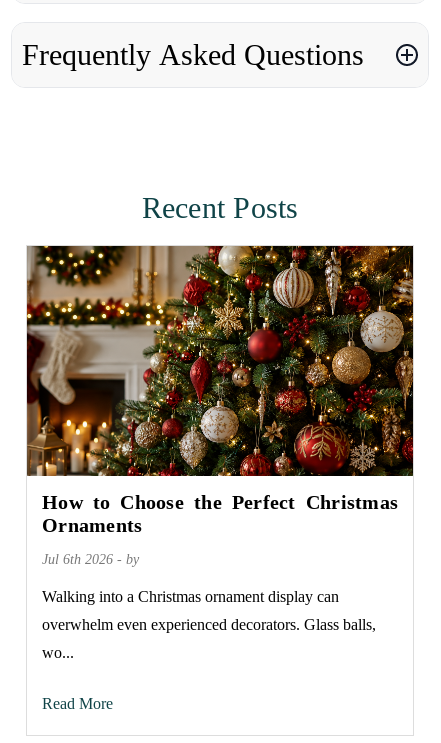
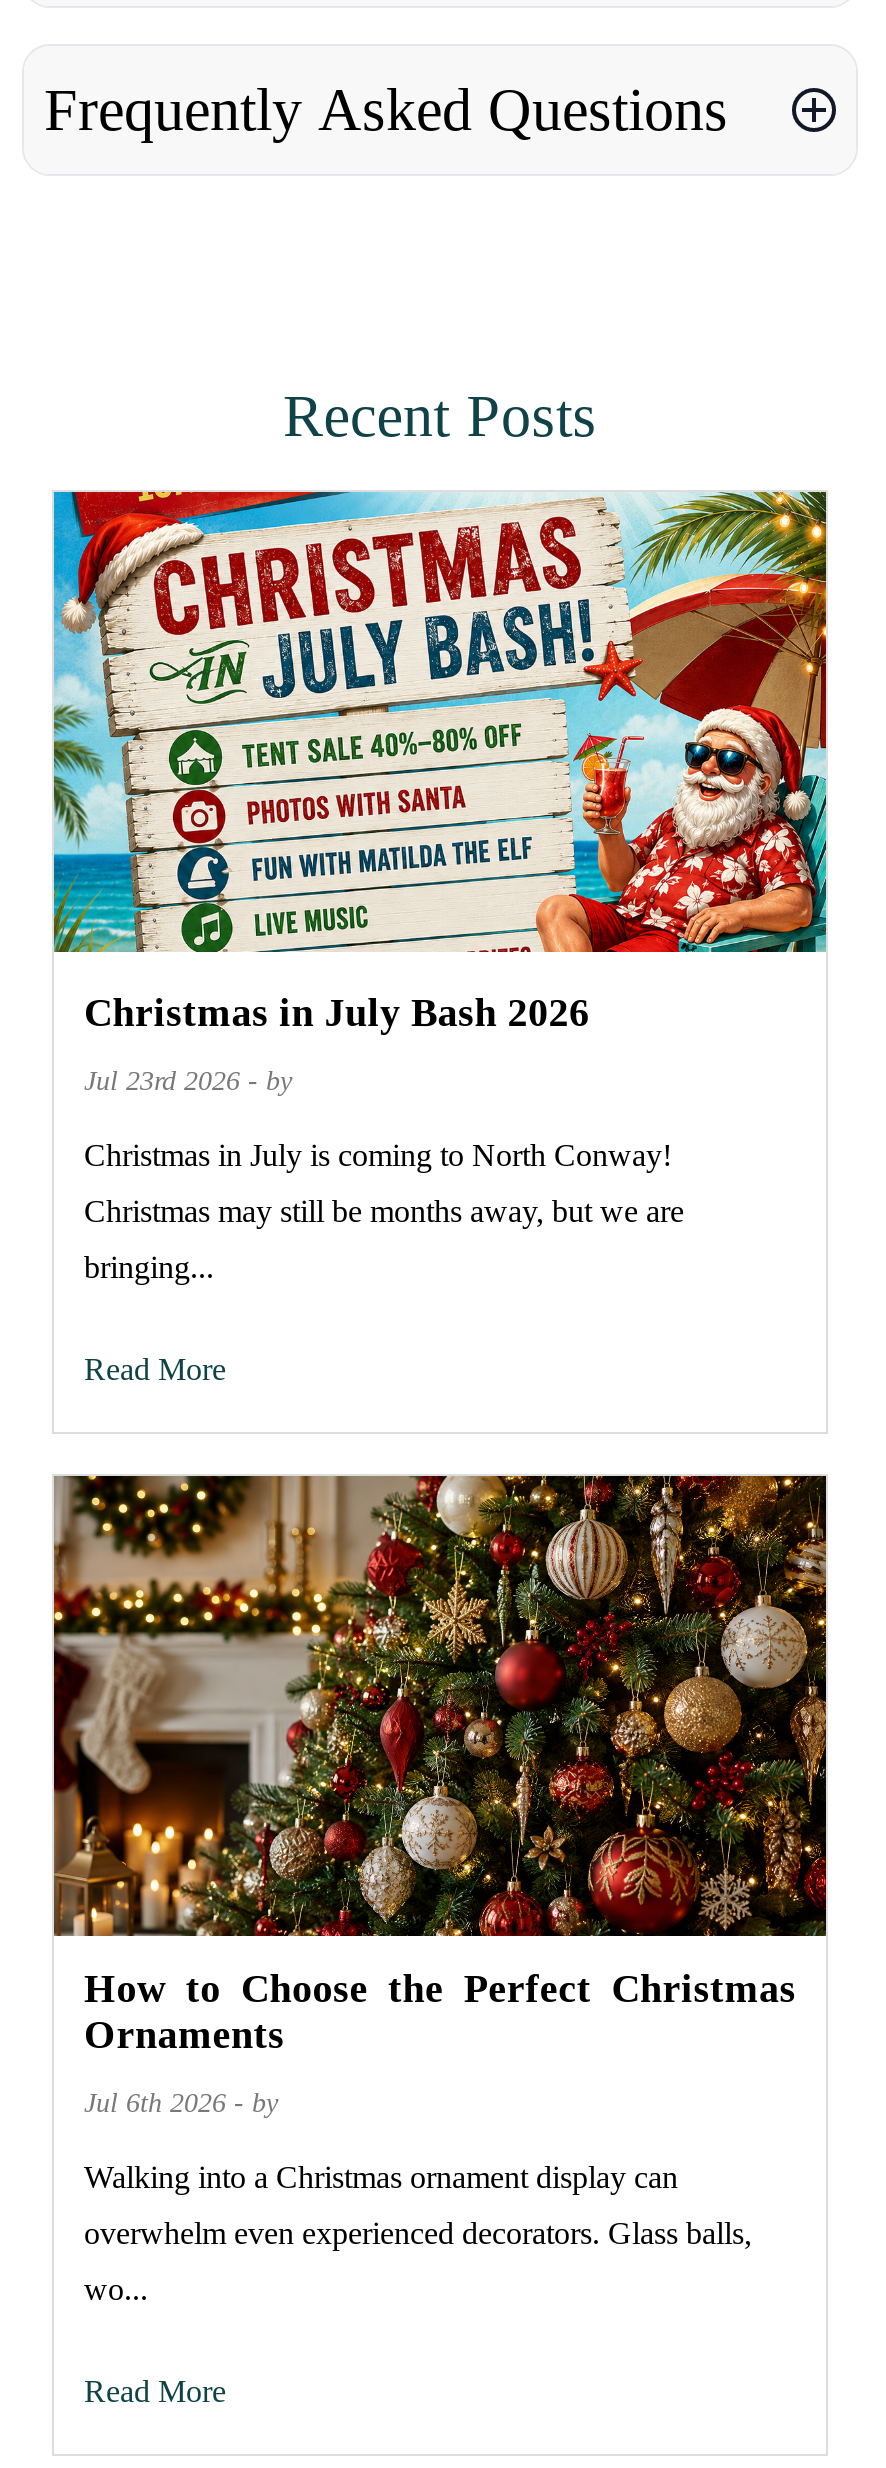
none -> [52,490,828,1386] [image] | Christmas in July Bash 2026 | Jul 23rd 2026 - by | Christmas in July is coming to North Conway! | Christmas may still be months away, but we are | bringing... | Read More

